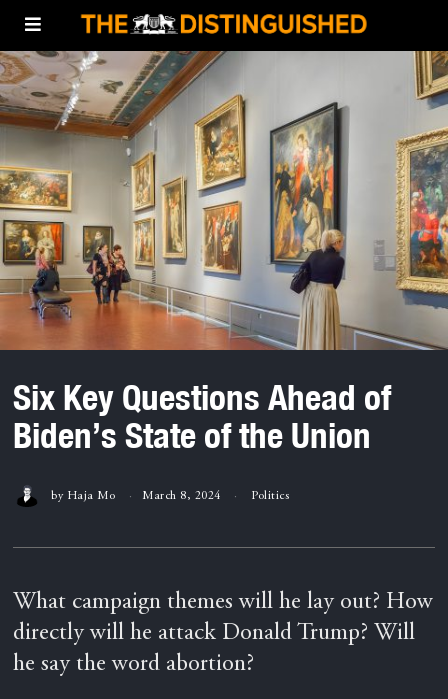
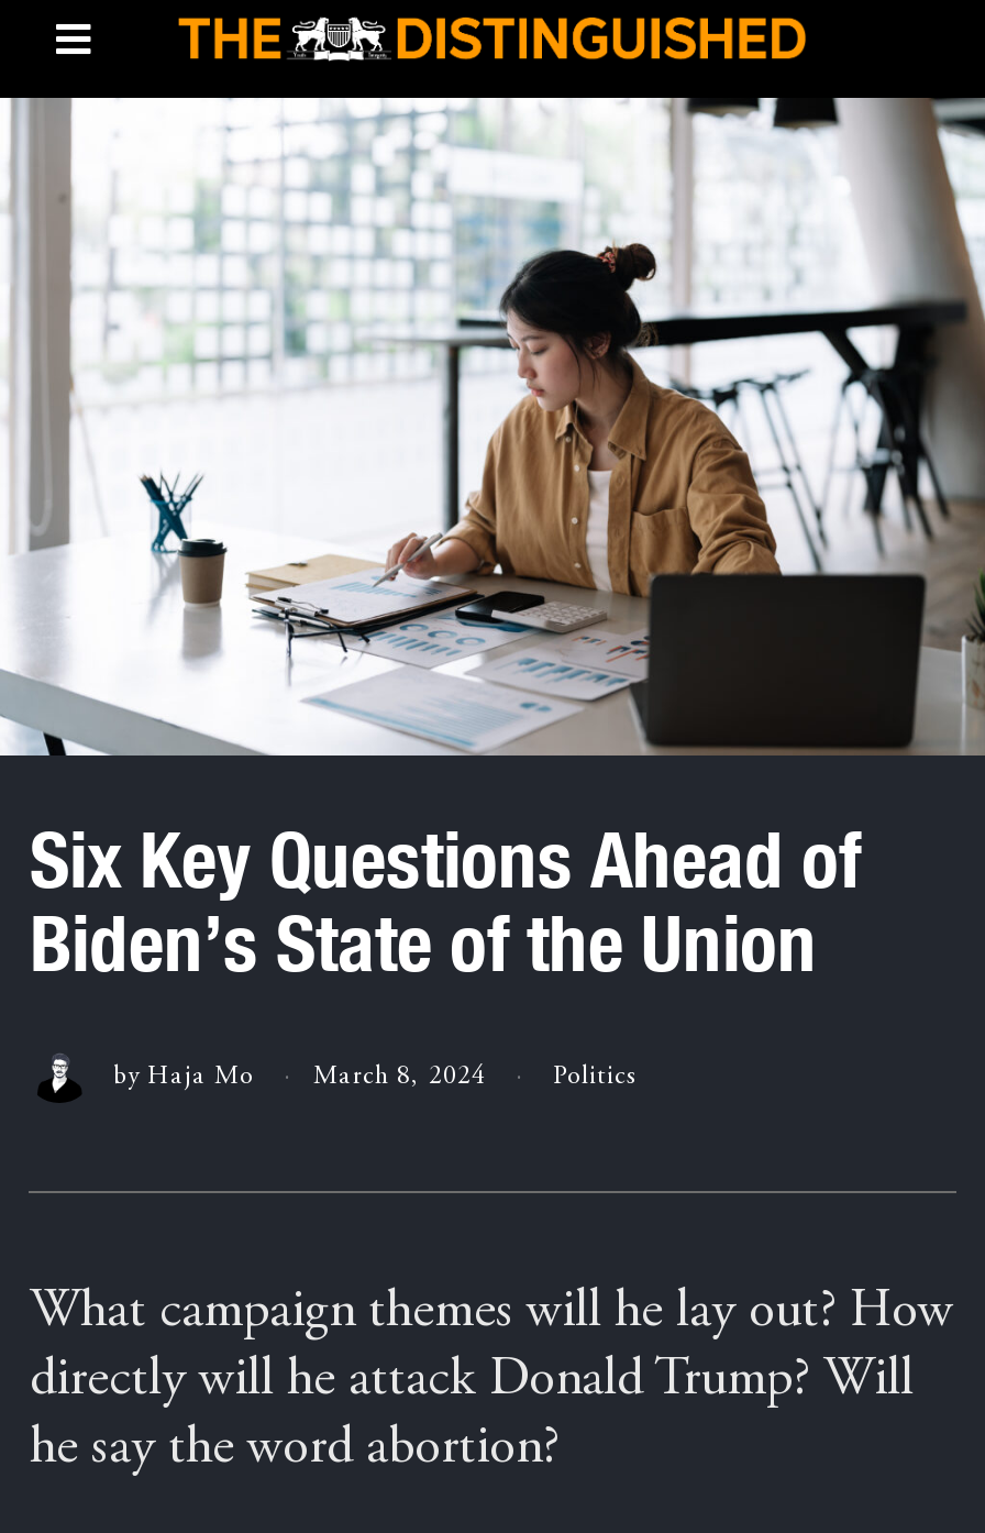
[3,50,445,351] [image] -> [7,96,978,758] [image]

